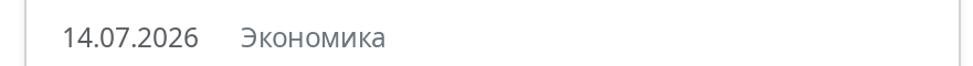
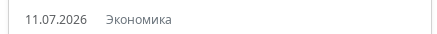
[62,19,387,56] 14.07.2026 Экономика -> [25,11,172,28] 11.07.2026 Экономика

